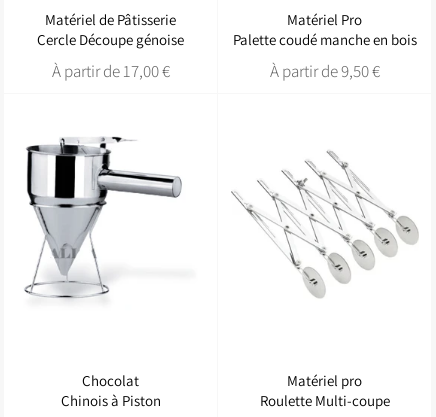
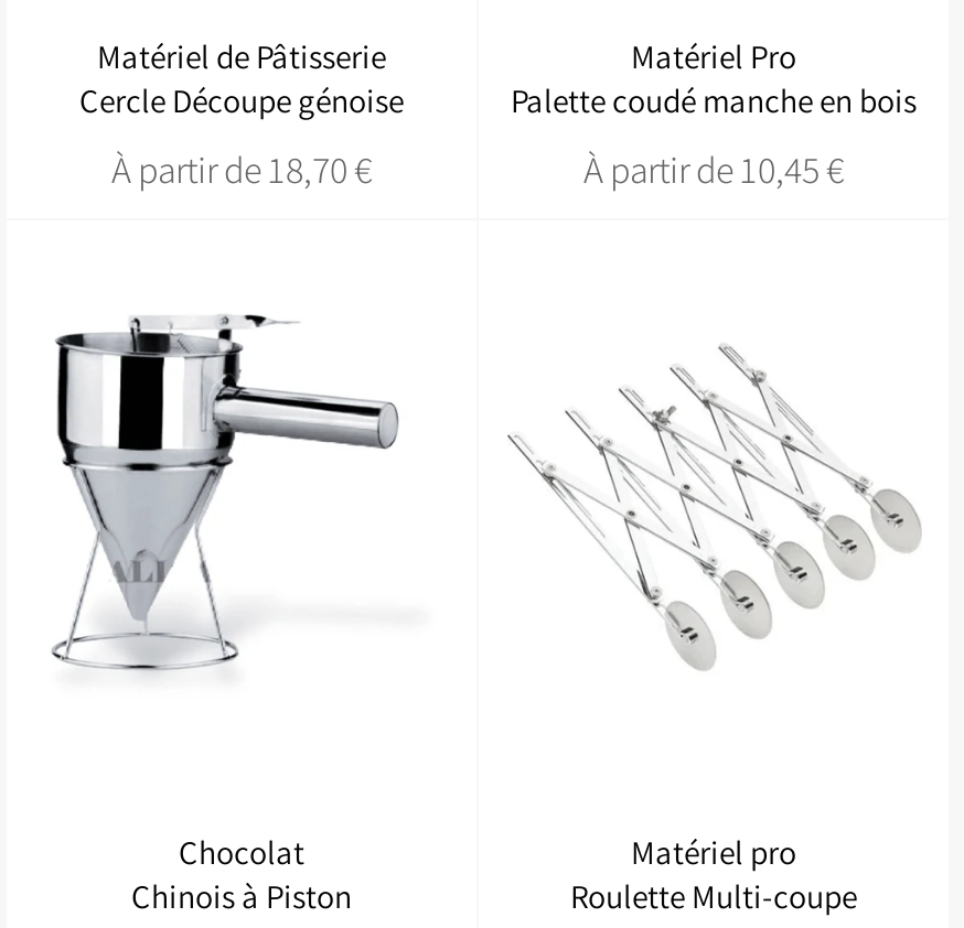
[51,60,169,82] À partir de 17,00 € -> [111,146,372,195] À partir de 18,70 €
[269,60,379,82] À partir de 9,50 € -> [583,146,844,195] À partir de 10,45 €

